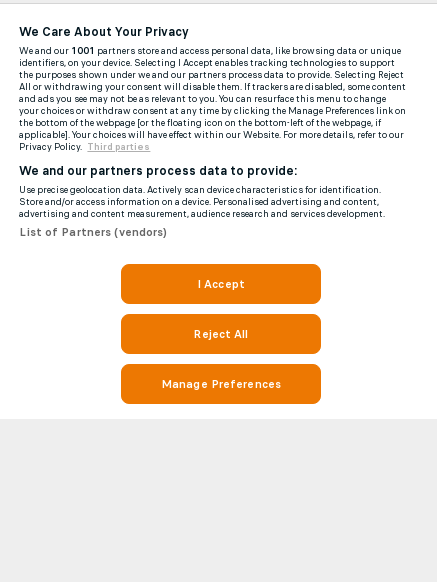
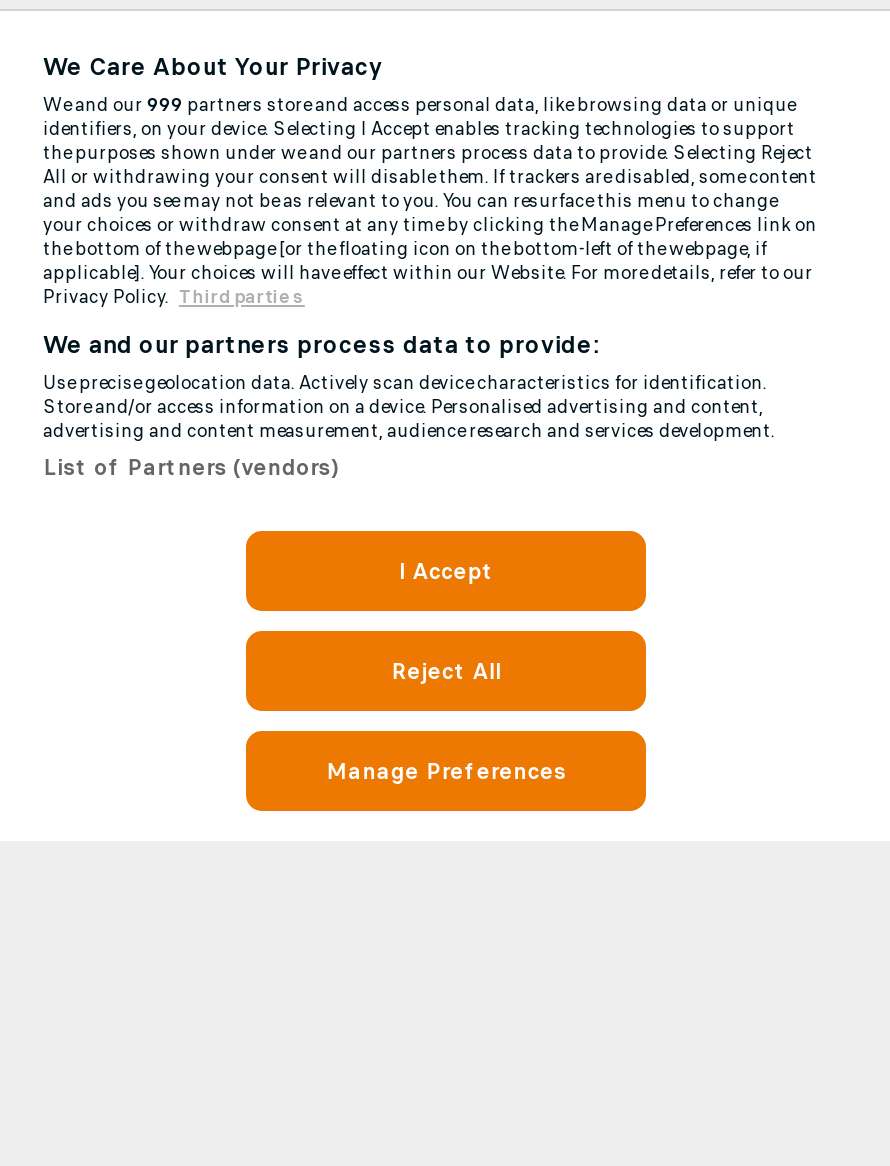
[19,45,401,57] We and our 1001 partners store and access personal data, like browsing data or unique -> [43,93,795,117] We and our 999 partners store and access personal data, like browsing data or unique

